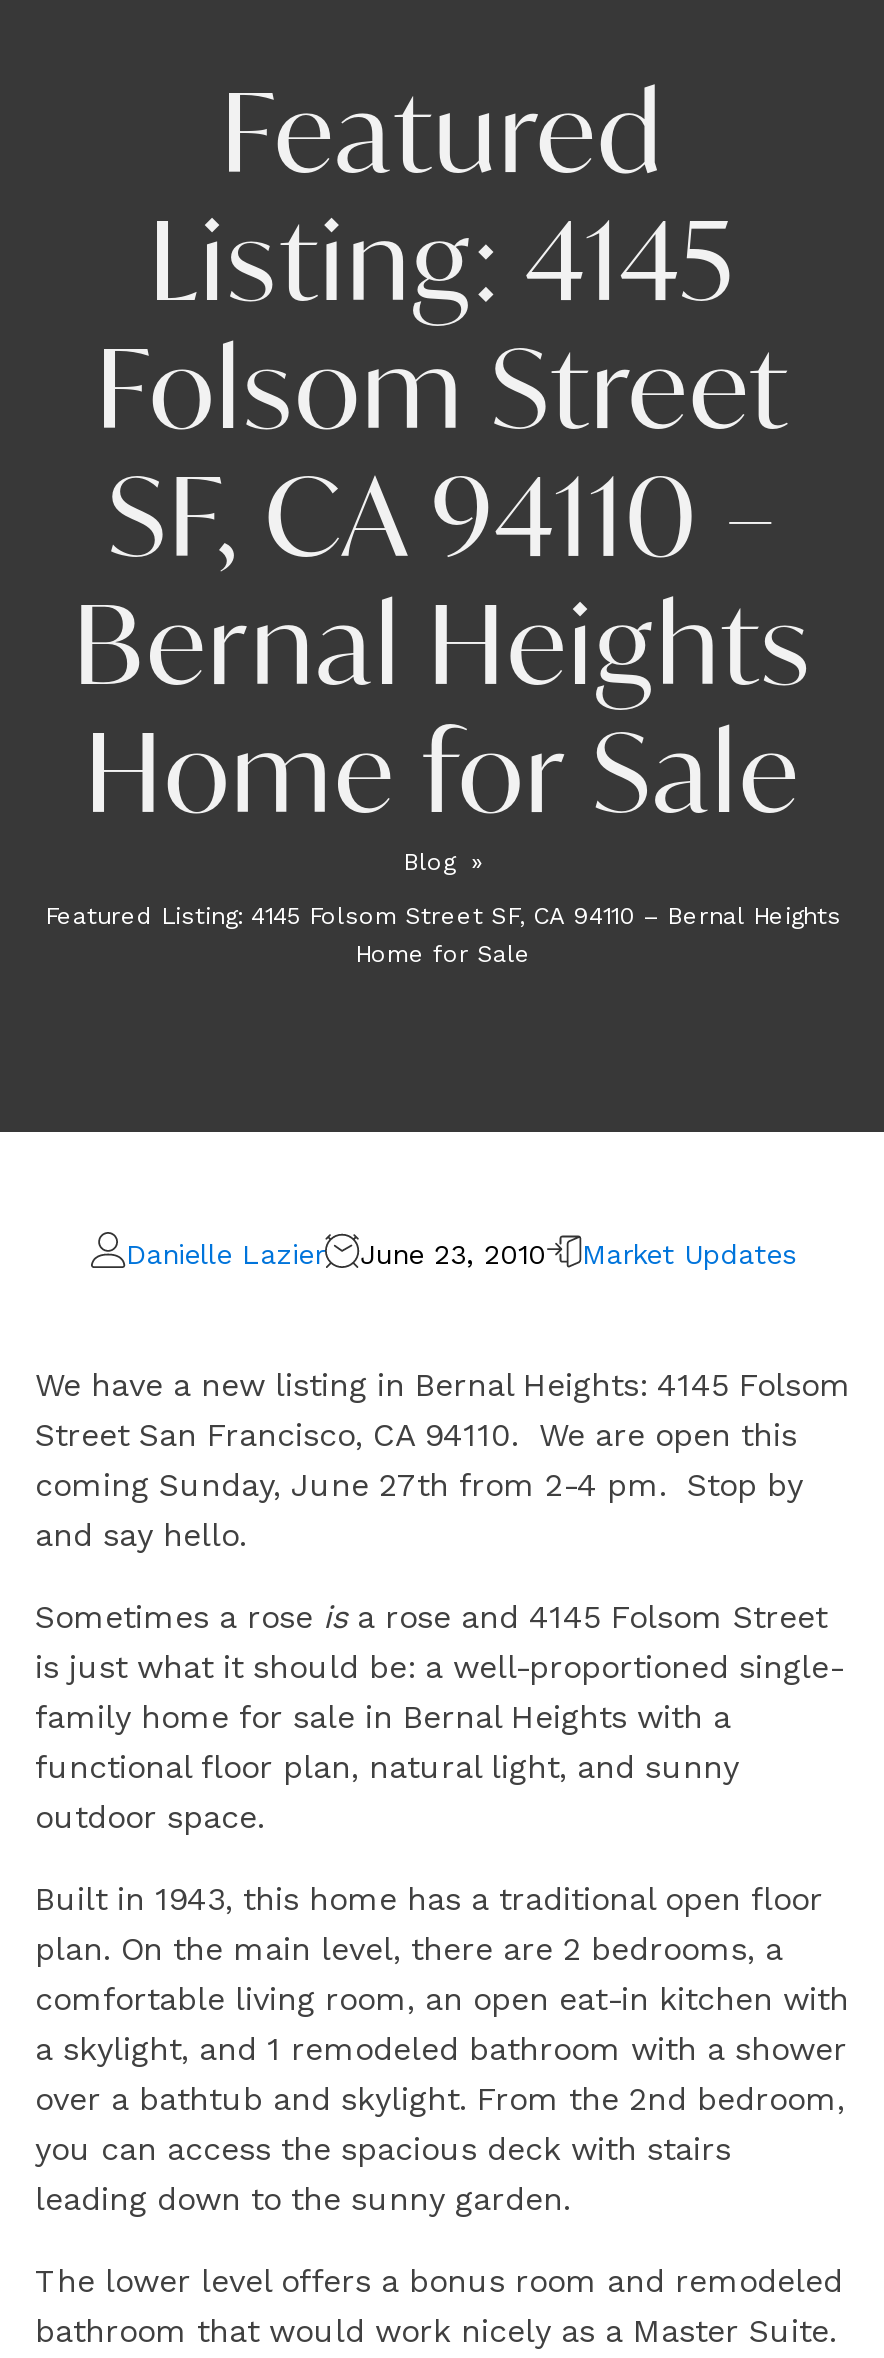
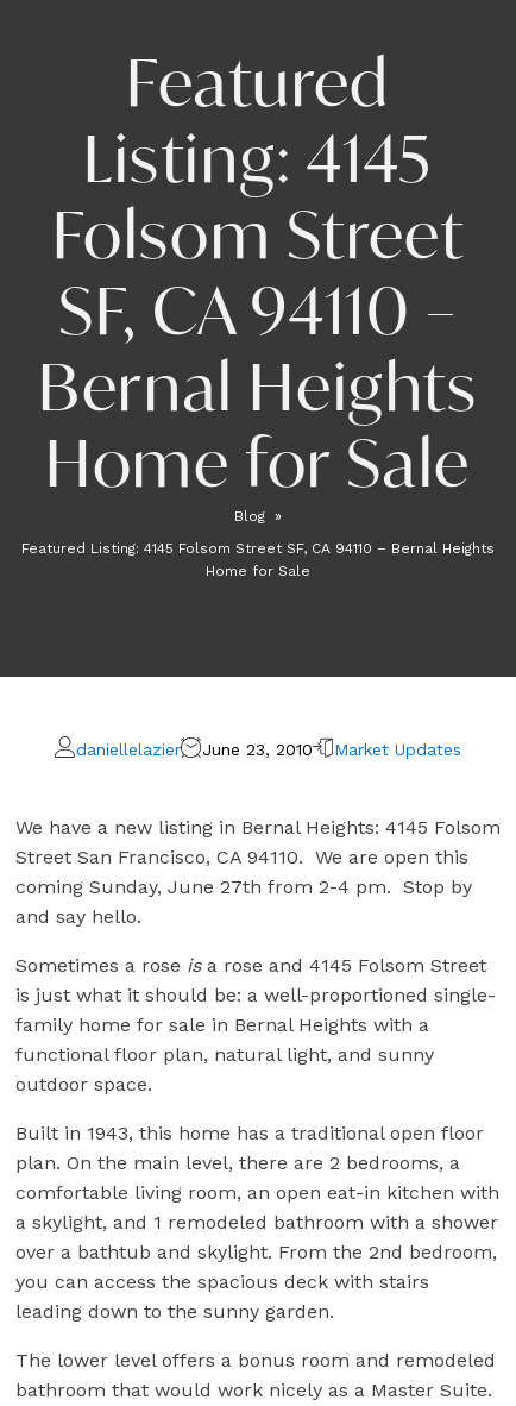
[126,1238,324,1270] Danielle Lazier -> [76,740,181,759] daniellelazier

